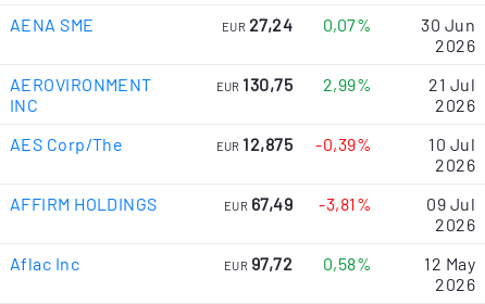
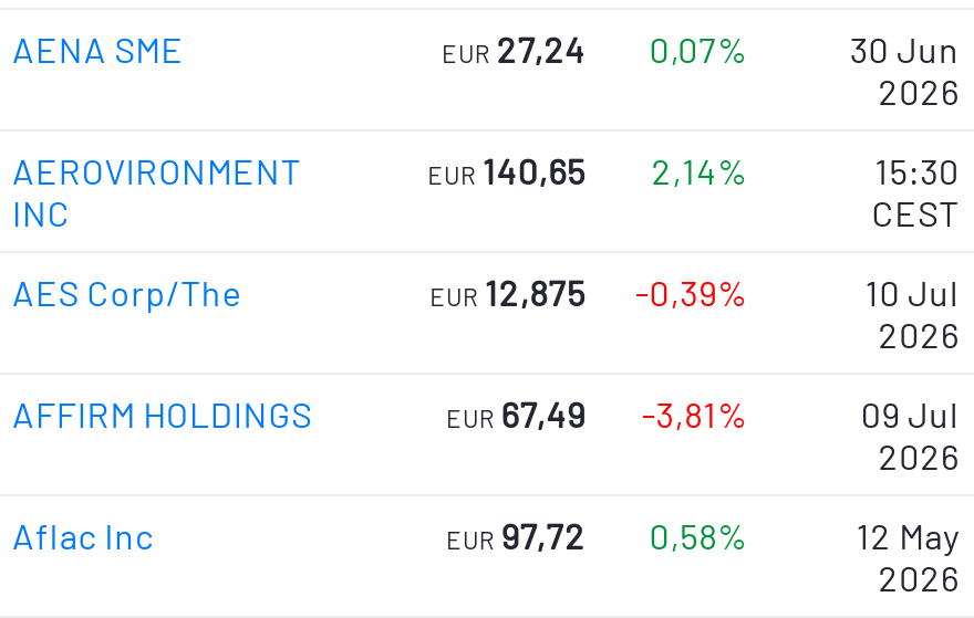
[216,74,475,115] EUR 130,75 | 2,99% | 21 Jul | 2026 -> [427,149,960,233] EUR 140,65 | 2,14% | 15:30 | CEST

